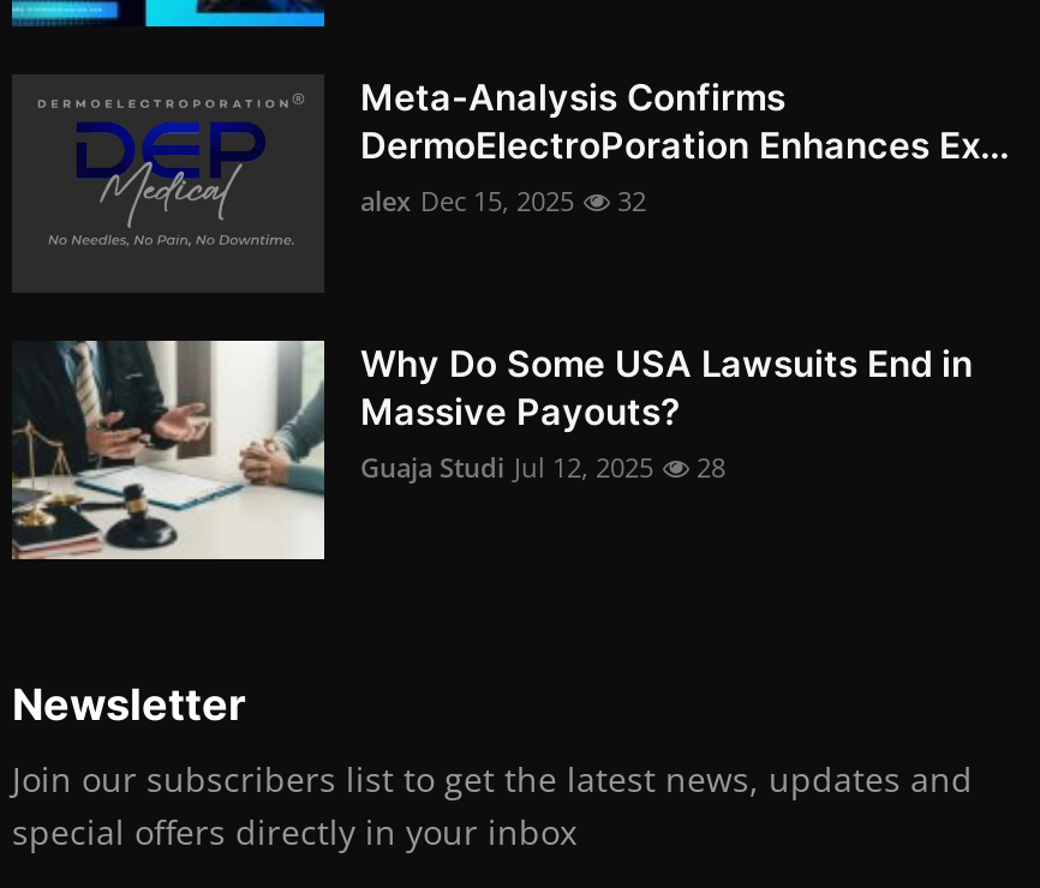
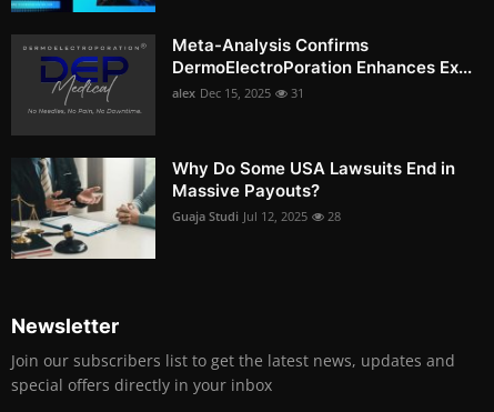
[360,182,646,218] alex Dec 15, 2025 32 -> [172,84,304,101] alex Dec 15, 2025 31

